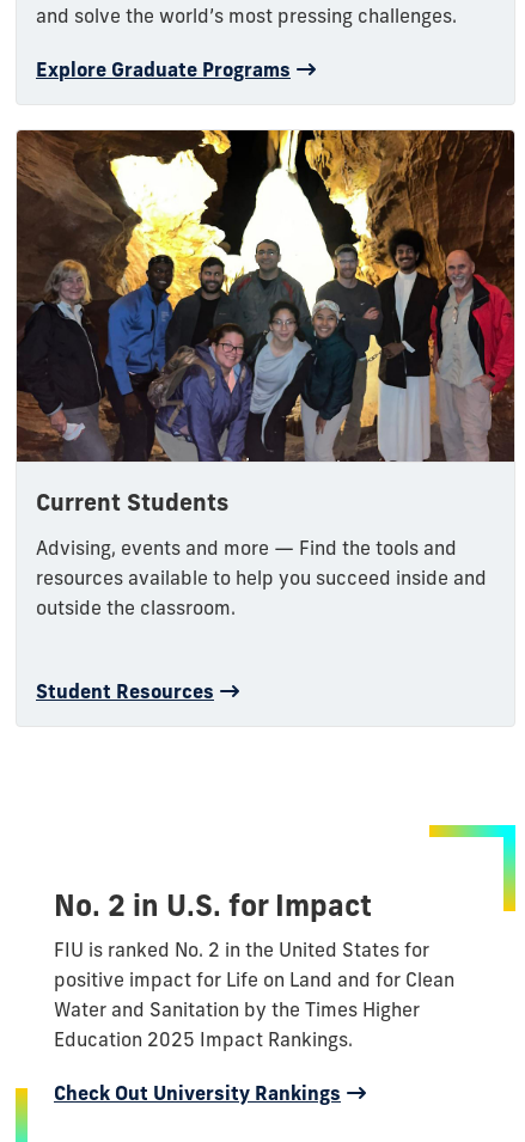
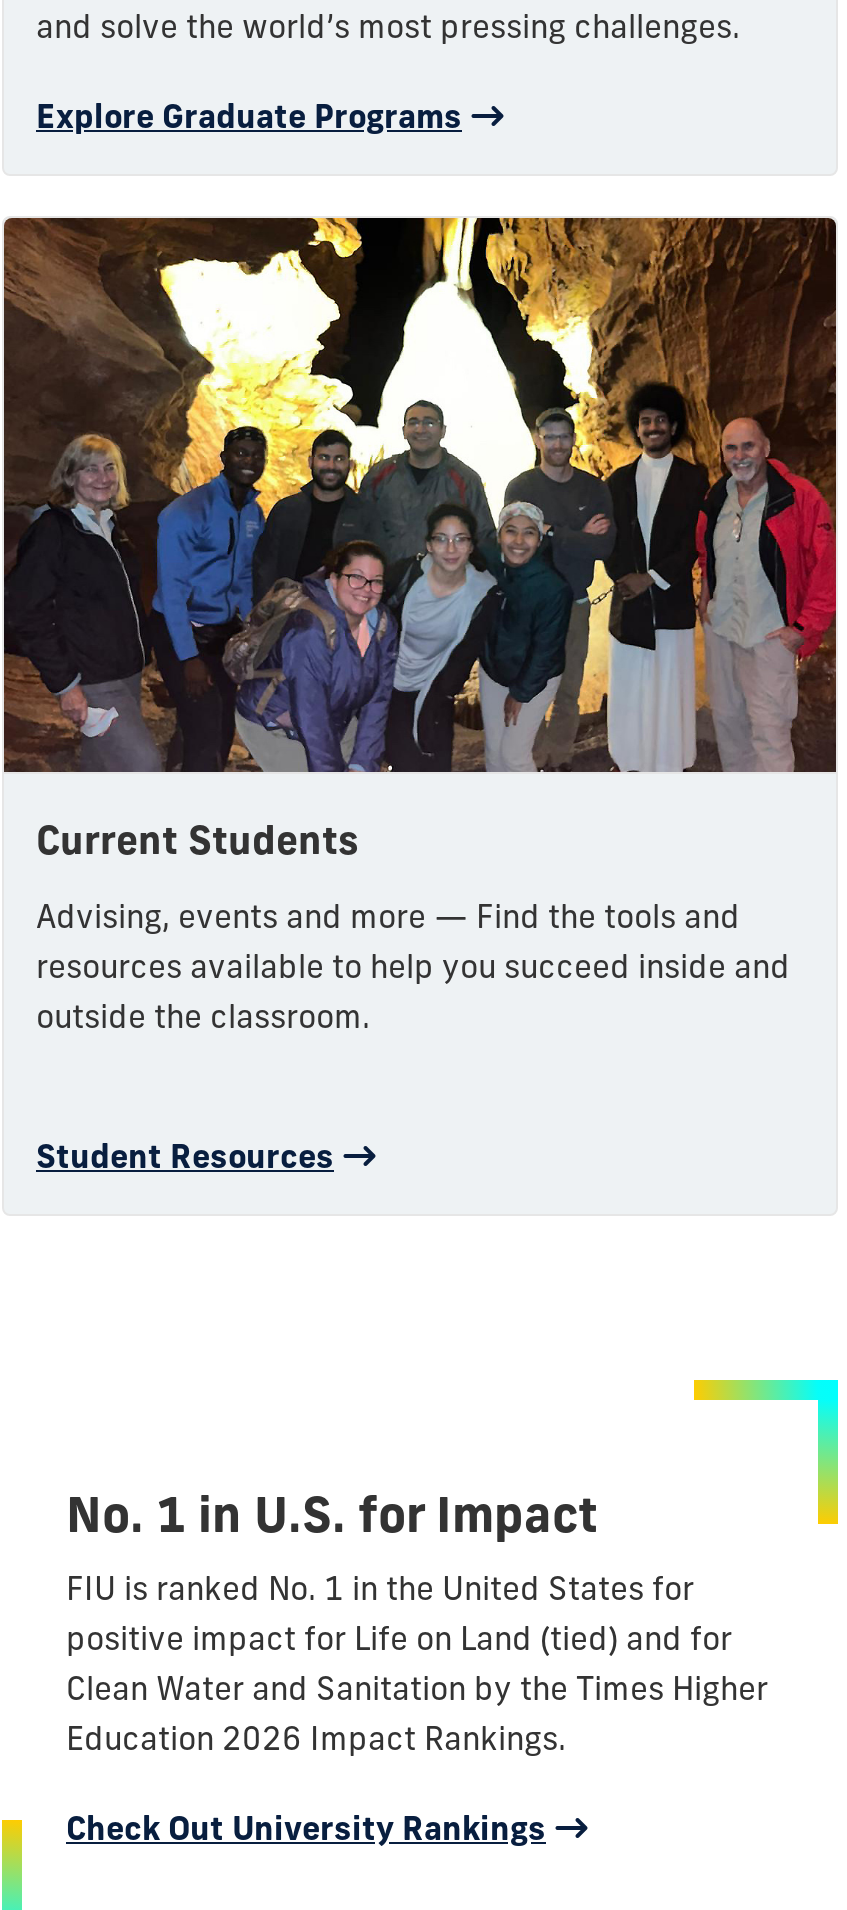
[54,888,454,1051] No. 2 in U.S. for Impact | FIU is ranked No. 2 in the United States for | positive impact for Life on Land and for Clean | Water and Sanitation by the Times Higher | Education 2025 Impact Rankings. -> [66,1484,768,1758] No. 1 in U.S. for Impact | FIU is ranked No. 1 in the United States for | positive impact for Life on Land (tied) and for | Clean Water and Sanitation by the Times Higher | Education 2026 Impact Rankings.

